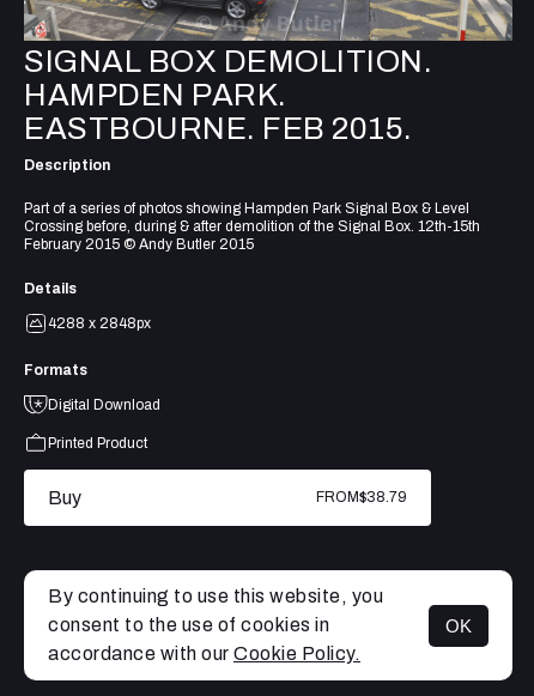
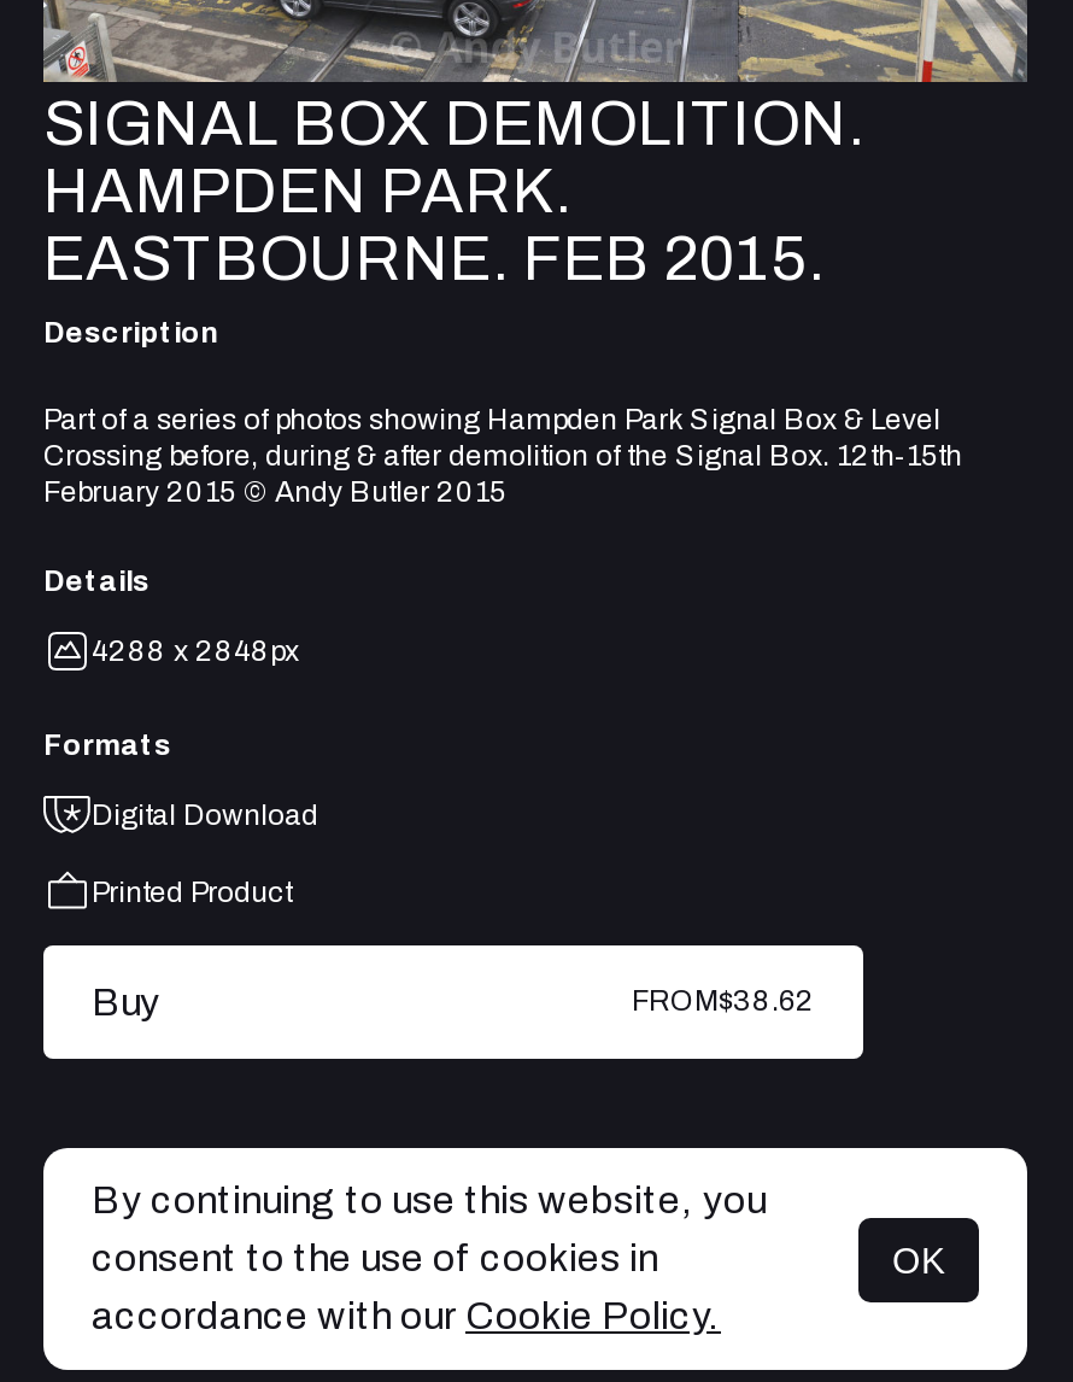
[316,489,407,506] FROM$38.79 -> [632,985,815,1019] FROM$38.62

